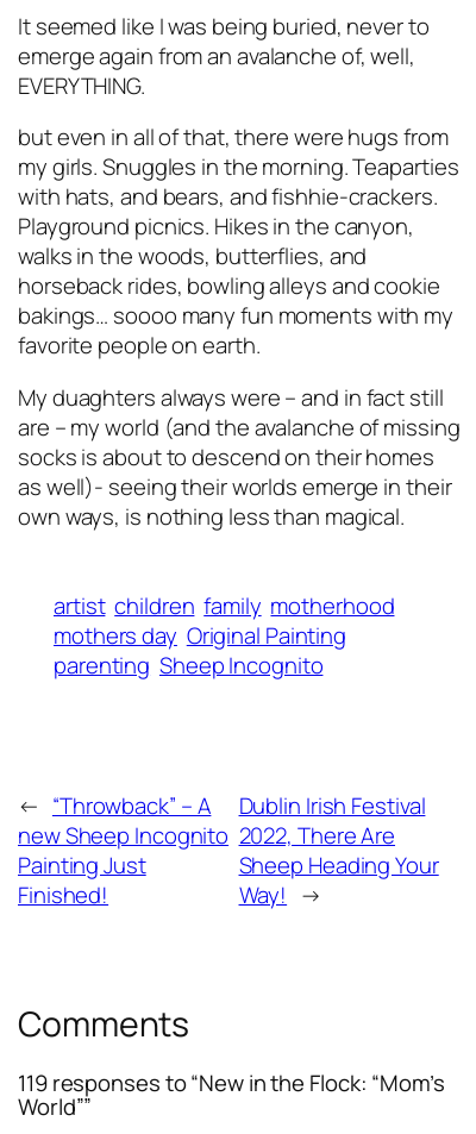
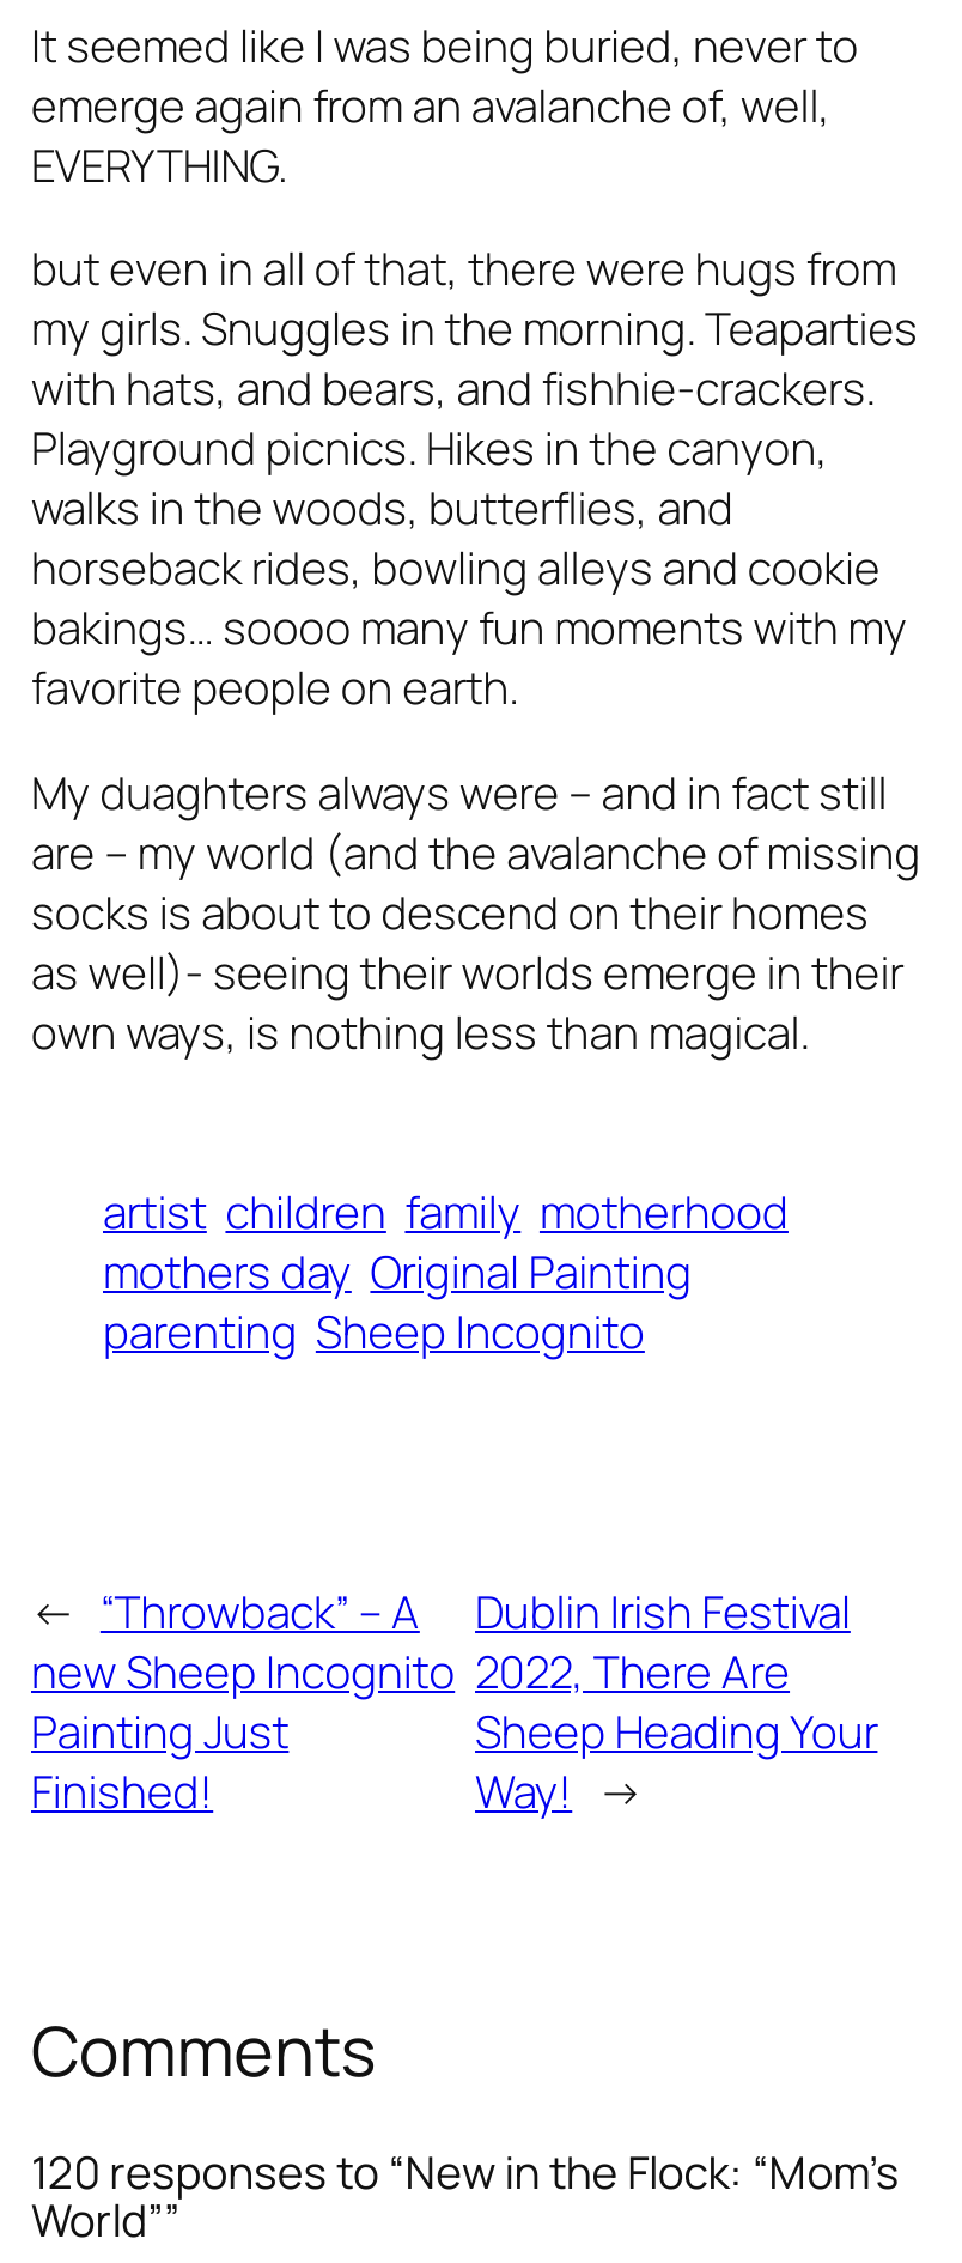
[18,1068,445,1099] 119 responses to “New in the Flock: “Mom’s -> [31,2141,899,2204] 120 responses to “New in the Flock: “Mom’s

